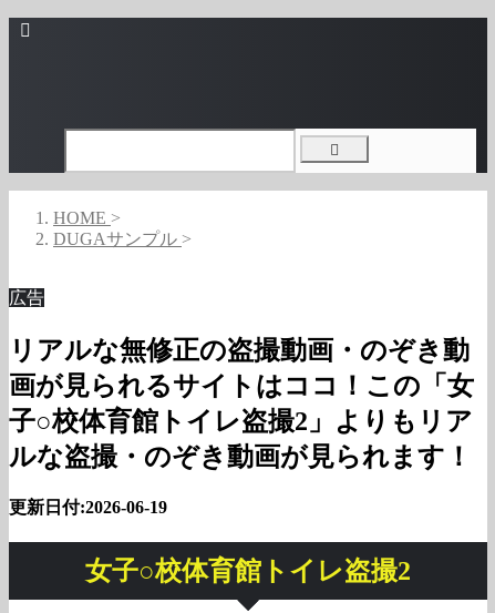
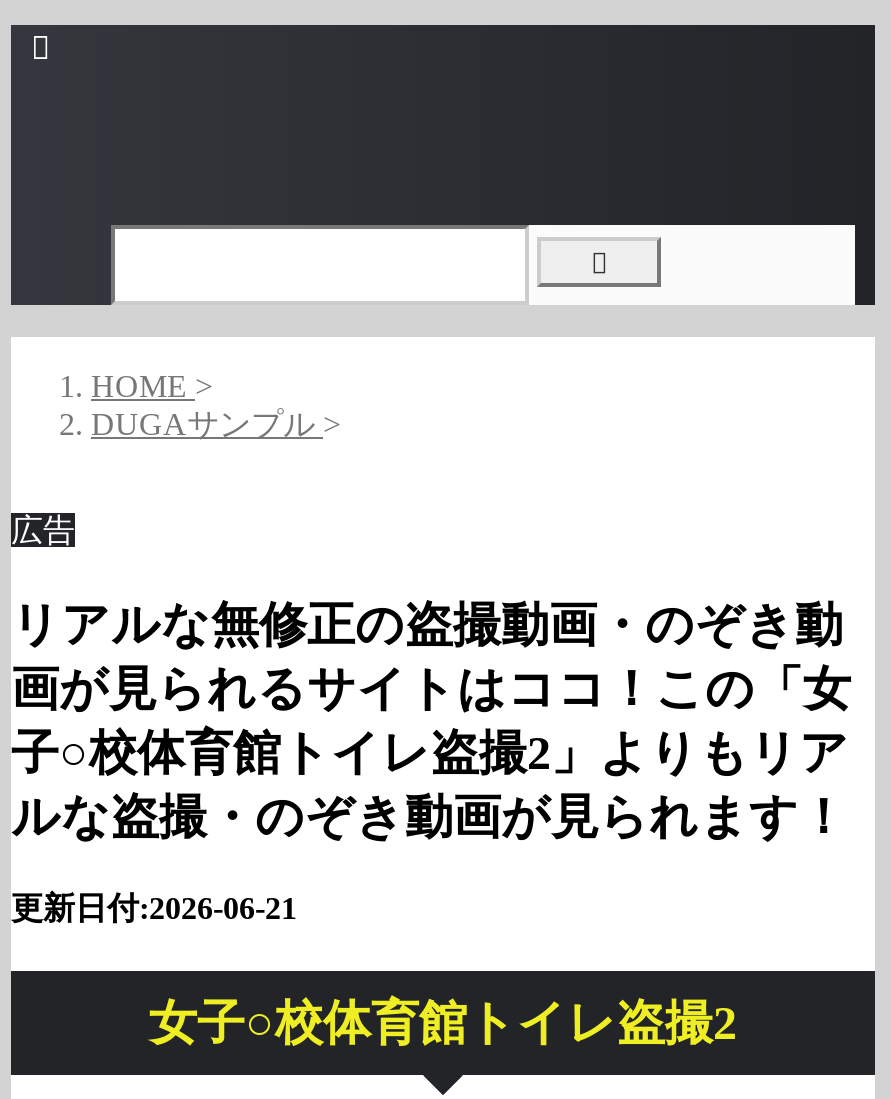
[9,498,167,516] 更新日付:2026-06-19 -> [11,891,297,925] 更新日付:2026-06-21

